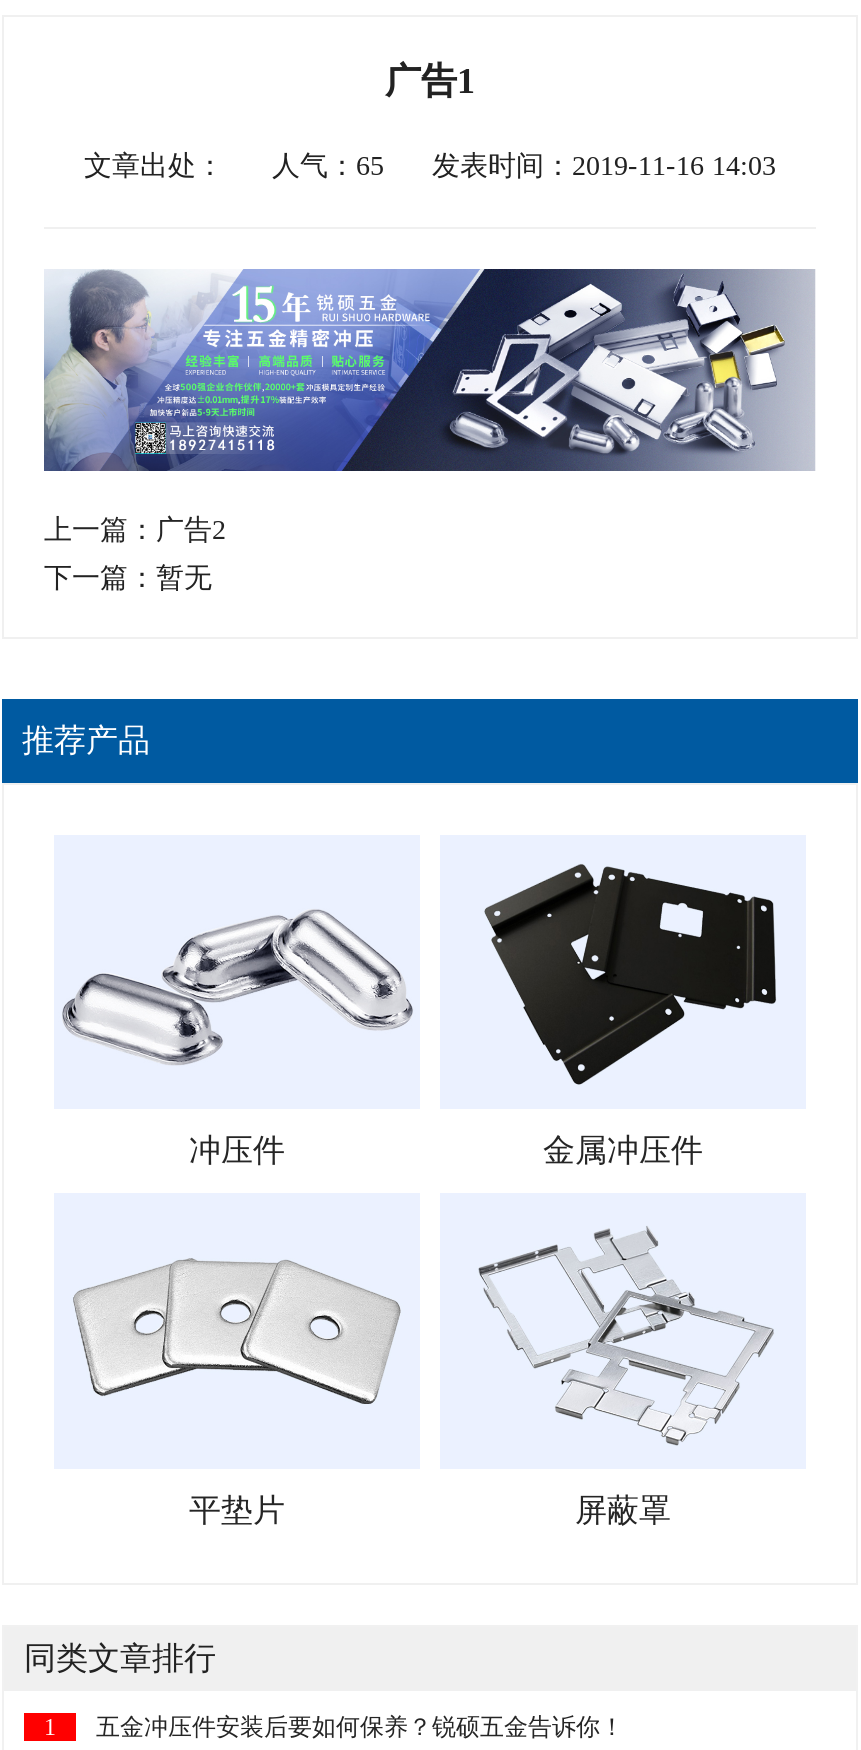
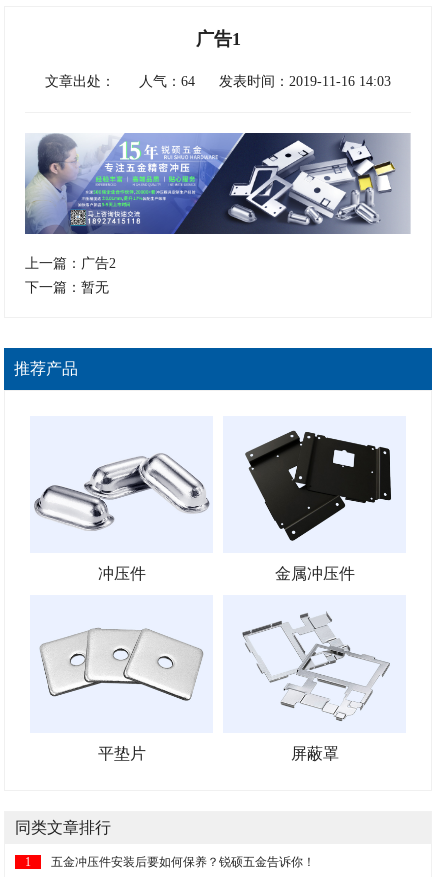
[84,152,776,182] 文章出处： 人气：65 发表时间：2019-11-16 14:03 -> [45,74,391,89] 文章出处： 人气：64 发表时间：2019-11-16 14:03

